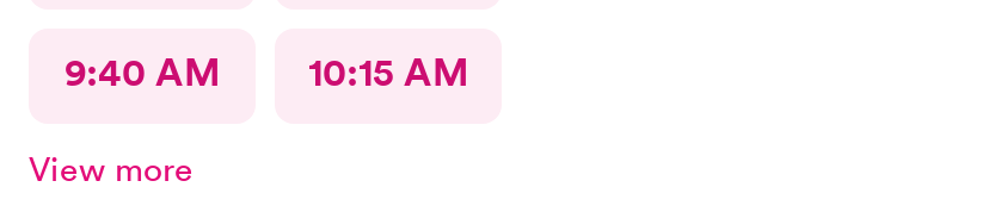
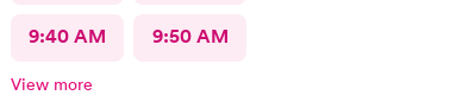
[65,46,468,96] 9:40 AM 10:15 AM -> [29,23,228,48] 9:40 AM 9:50 AM

